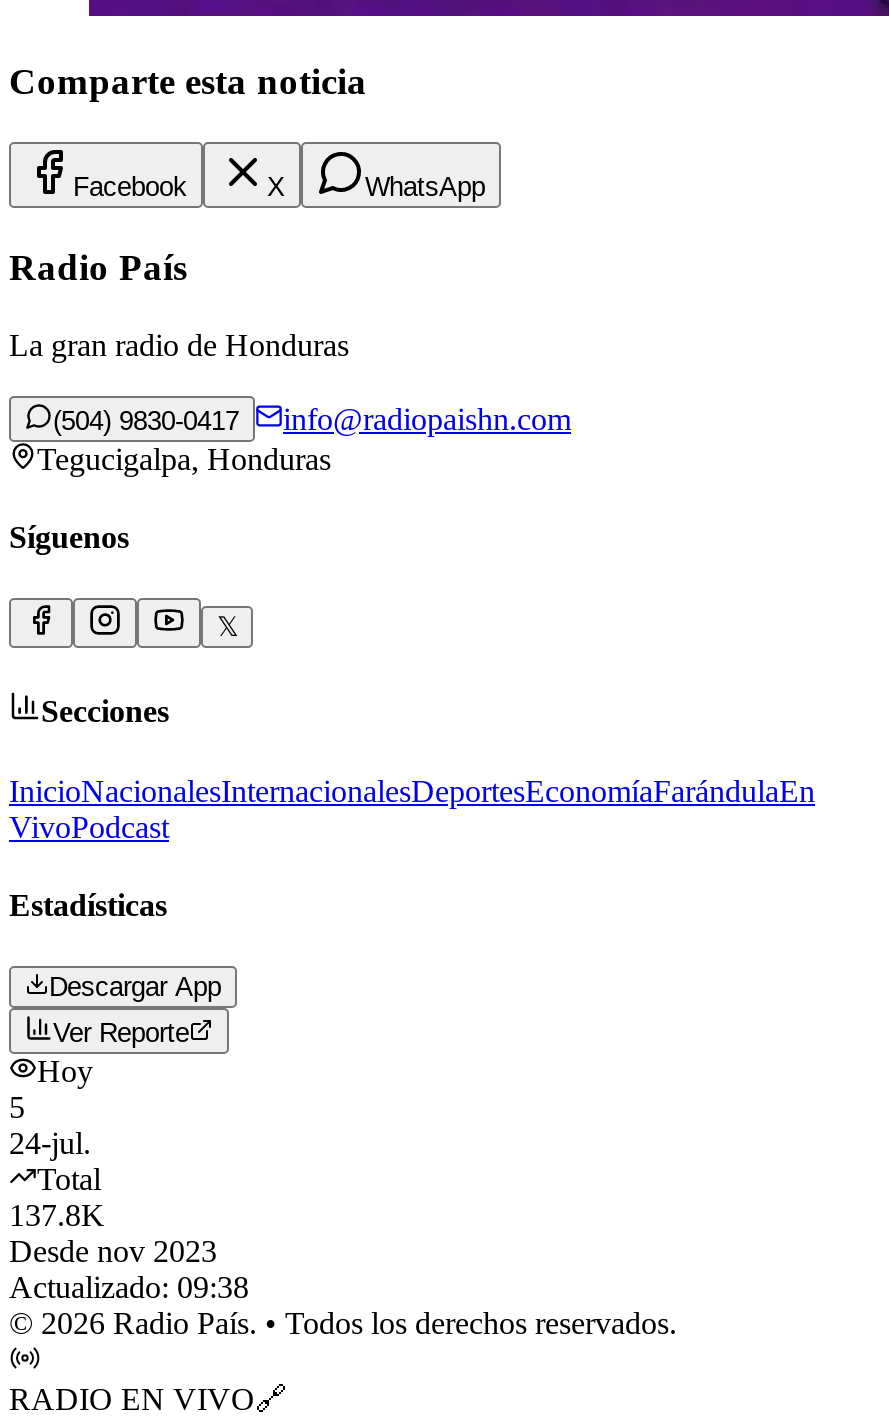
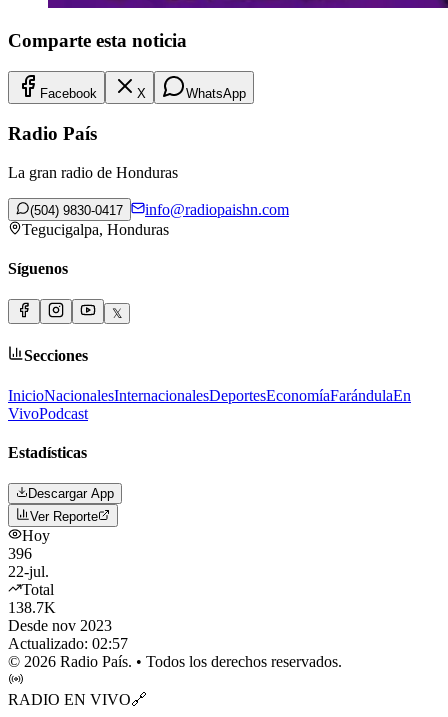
[9,1090,91,1160] 5 | 24-jul. -> [8,545,49,580] 396 | 22-jul.
[9,1198,105,1232] 137.8K -> [8,599,56,616] 138.7K
[9,1270,249,1304] Actualizado: 09:38 -> [8,635,128,652] Actualizado: 02:57

